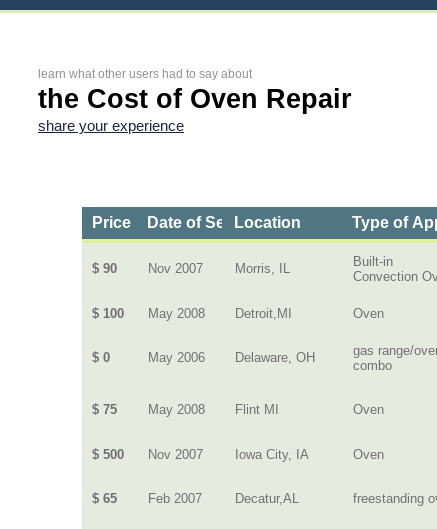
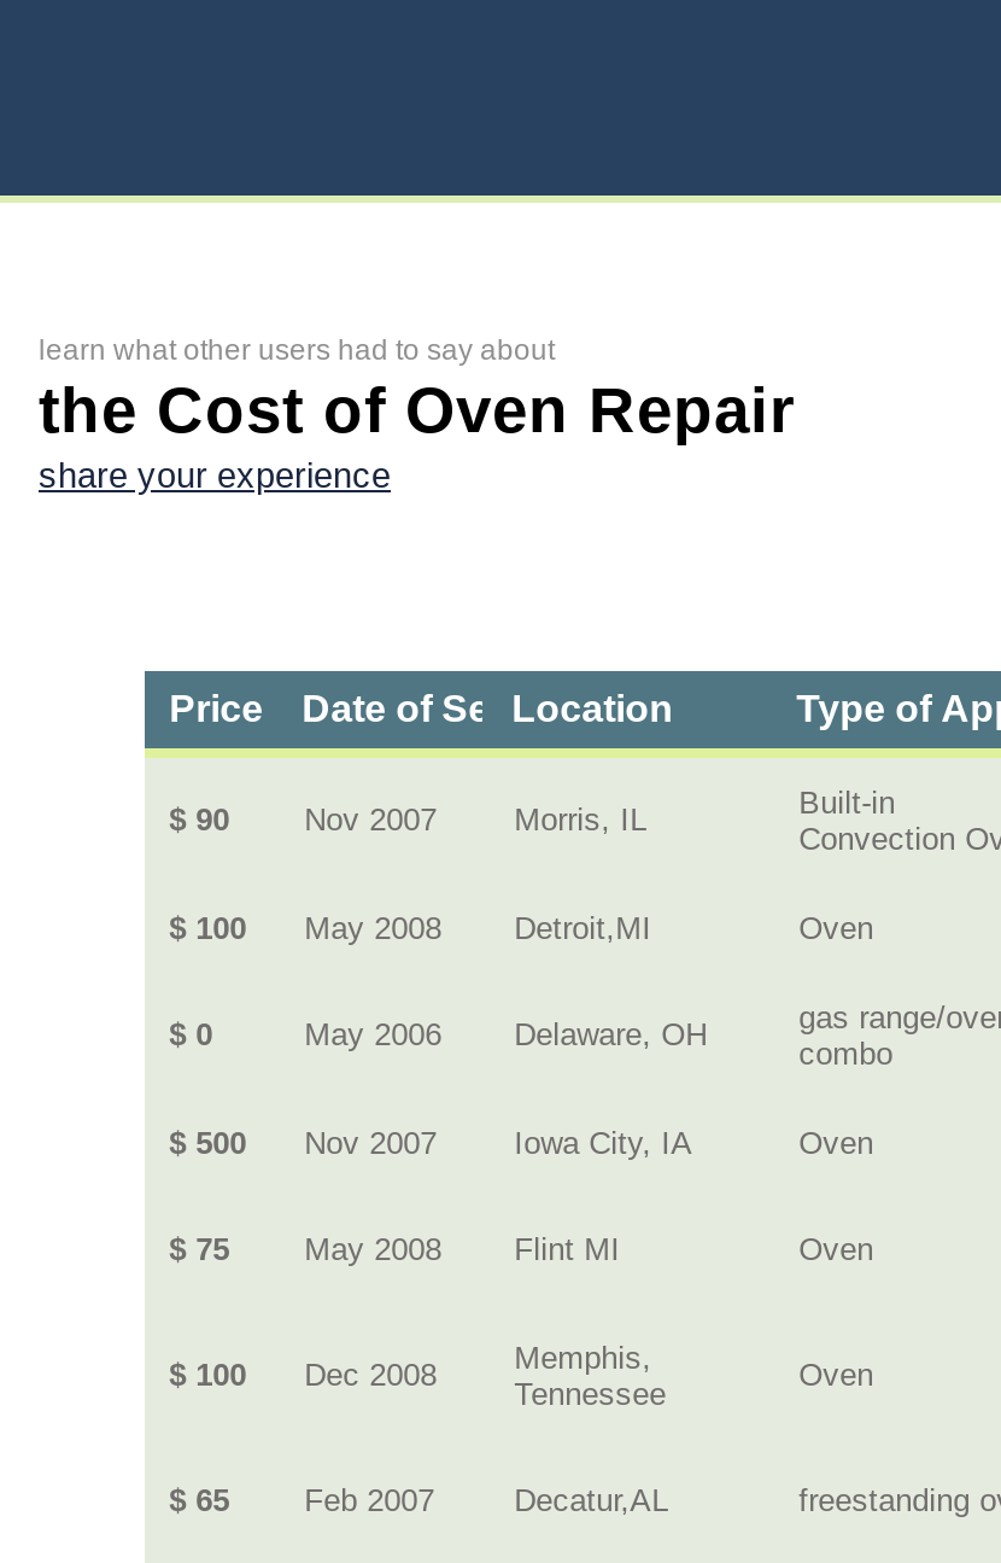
none -> [169,1125,873,1161] $ 500 | Nov 2007 | Iowa City, IA | Oven
[92,447,309,462] $ 500 | Nov 2007 | Iowa City, IA -> [169,1340,666,1412] $ 100 | Dec 2008 | Memphis, | Tennessee

